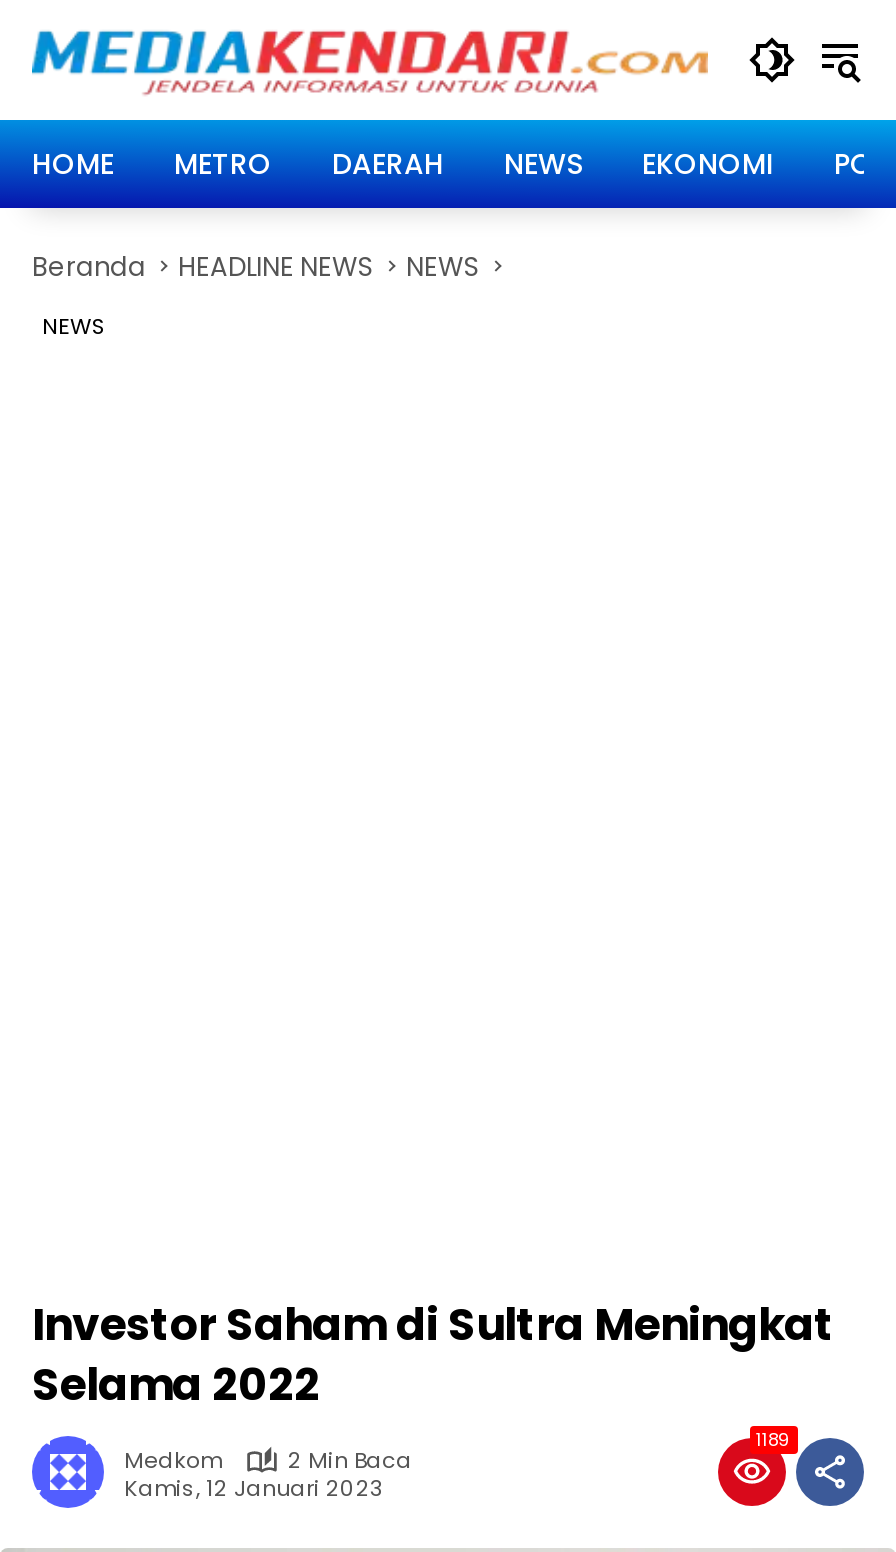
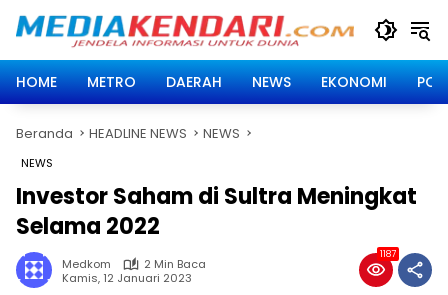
[756,1428,792,1452] 1189 -> [380,248,396,260] 1187

